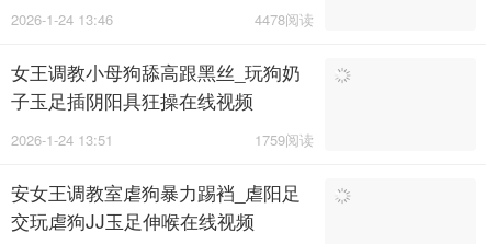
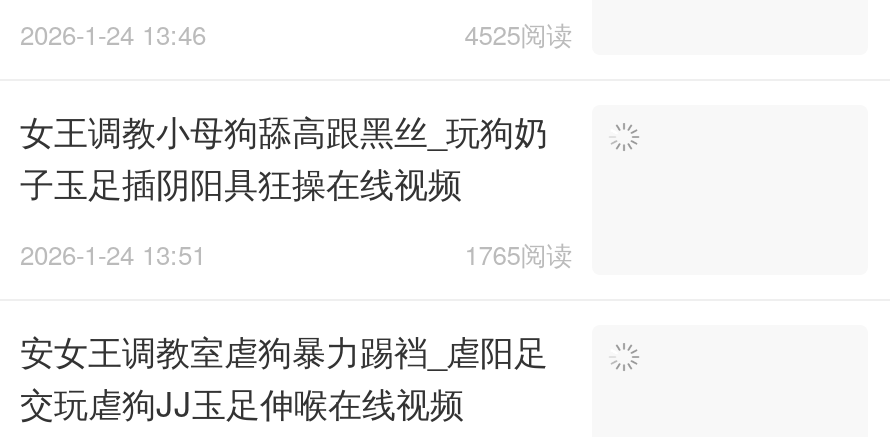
[255,9,314,30] 4478阅读 -> [464,16,572,54] 4525阅读
[255,130,314,150] 1759阅读 -> [464,236,572,274] 1765阅读

